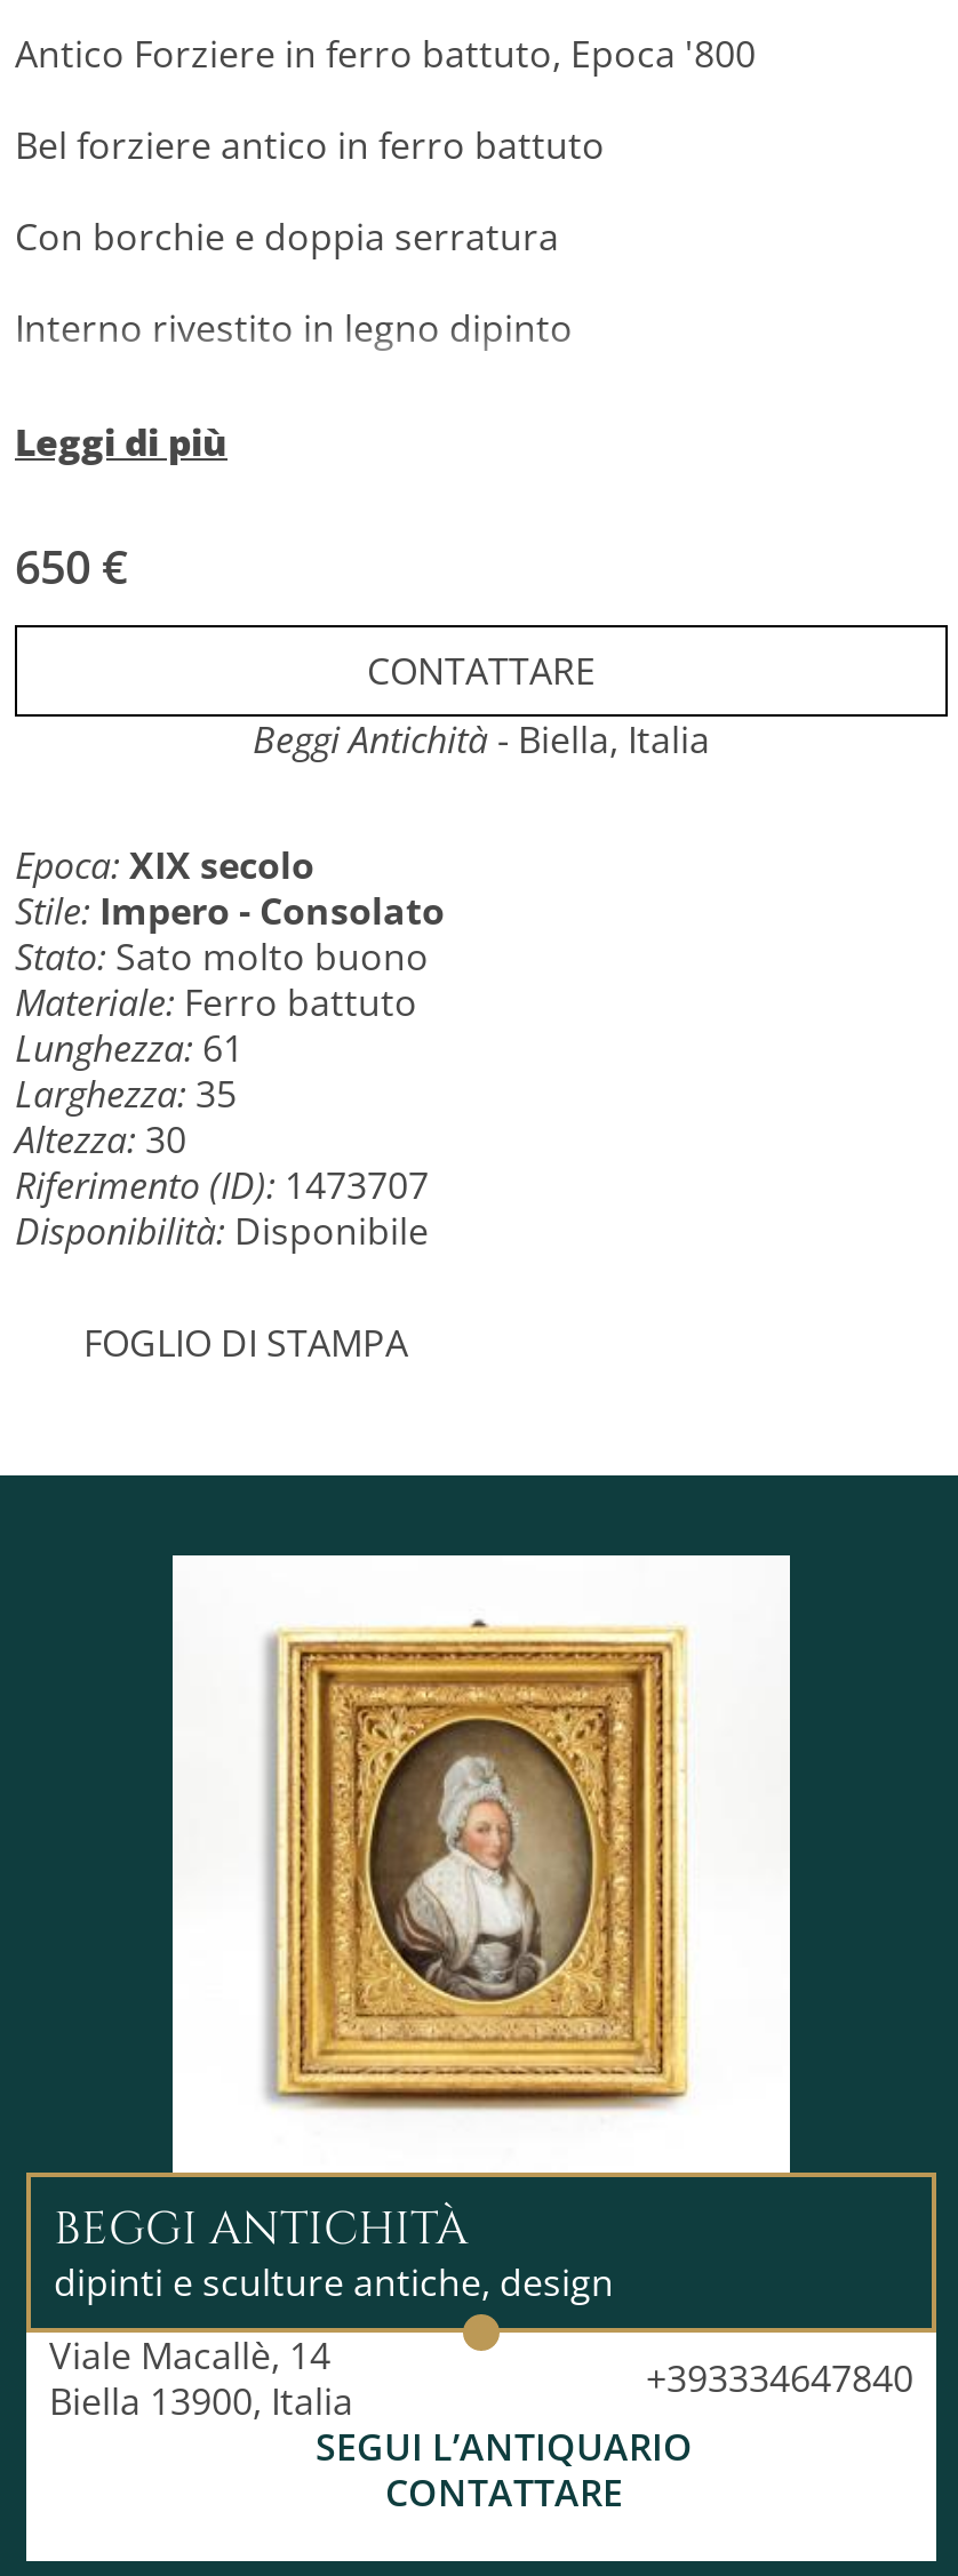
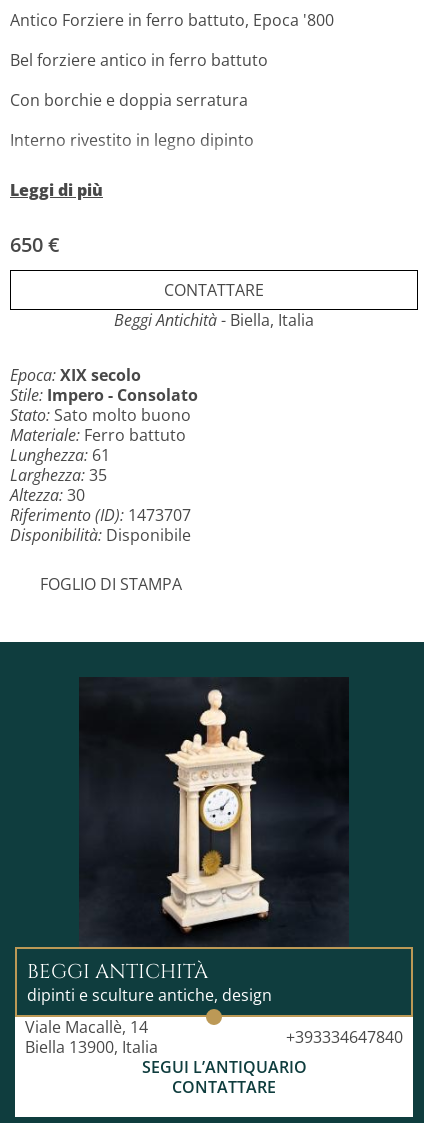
[170,1553,792,2175] [image] -> [79,677,349,947] [image]

